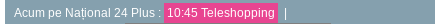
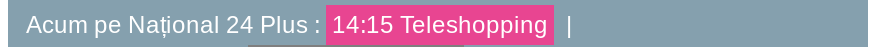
[14,6,275,20] Acum pe Național 24 Plus : 10:45 Teleshopping -> [26,11,548,39] Acum pe Național 24 Plus : 14:15 Teleshopping

